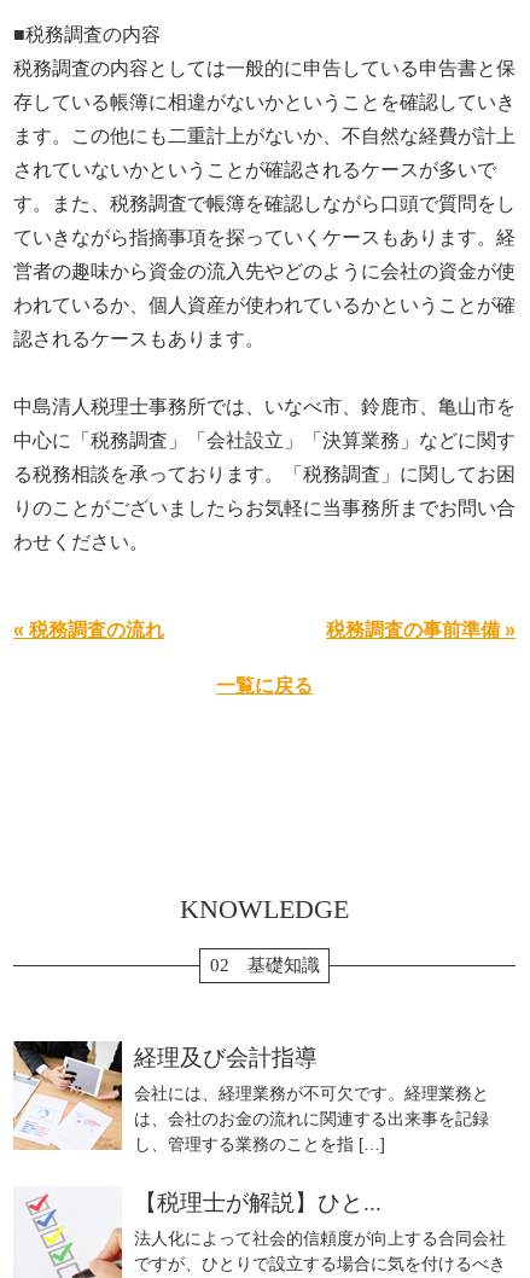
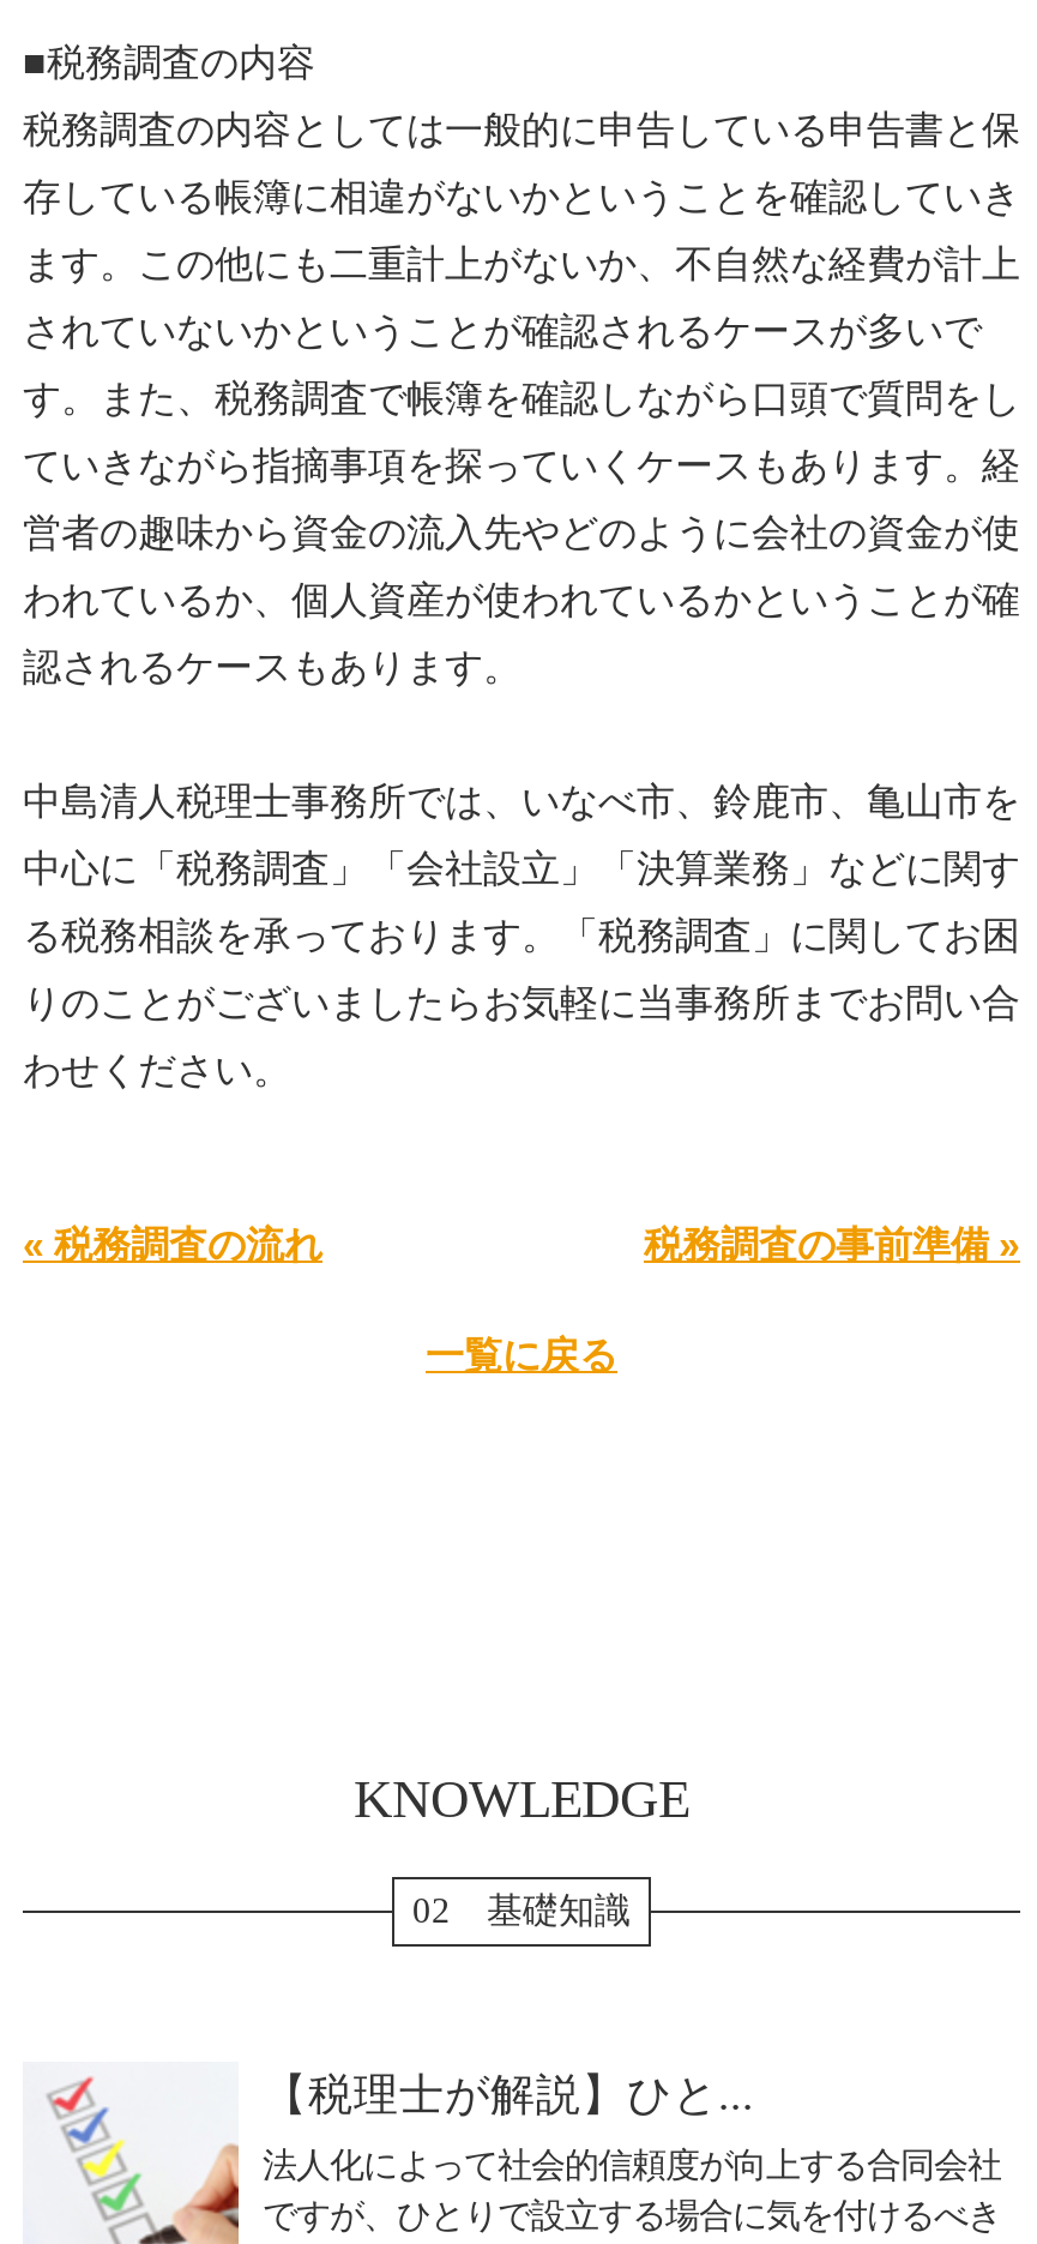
[12,1040,489,1154] [image] | 経理及び会計指導 | 会社には、経理業務が不可欠です。経理業務と | は、会社のお金の流れに関連する出来事を記録 | し、管理する業務のことを指 […] -> none

